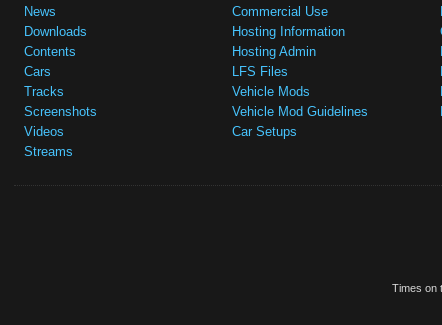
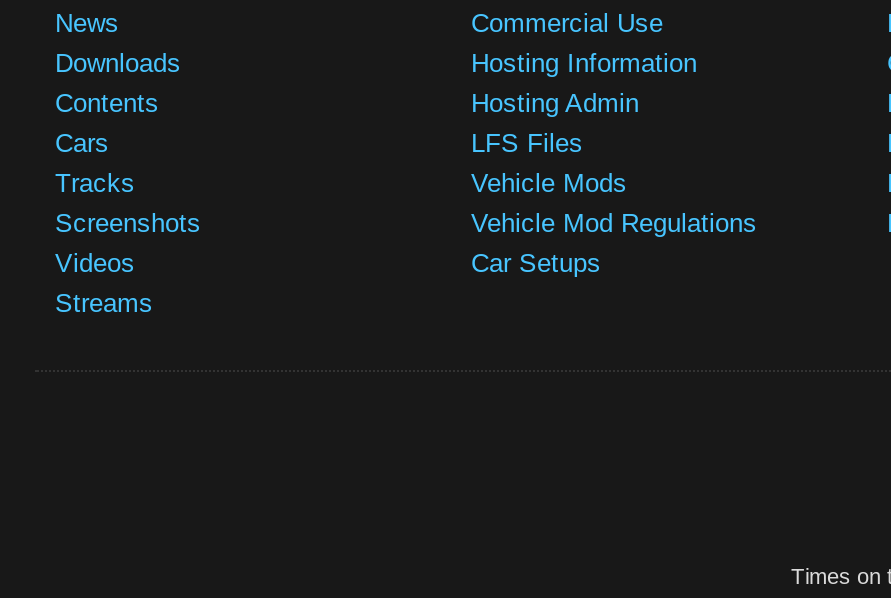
[232,104,368,119] Vehicle Mod Guidelines -> [471,208,757,238] Vehicle Mod Regulations

